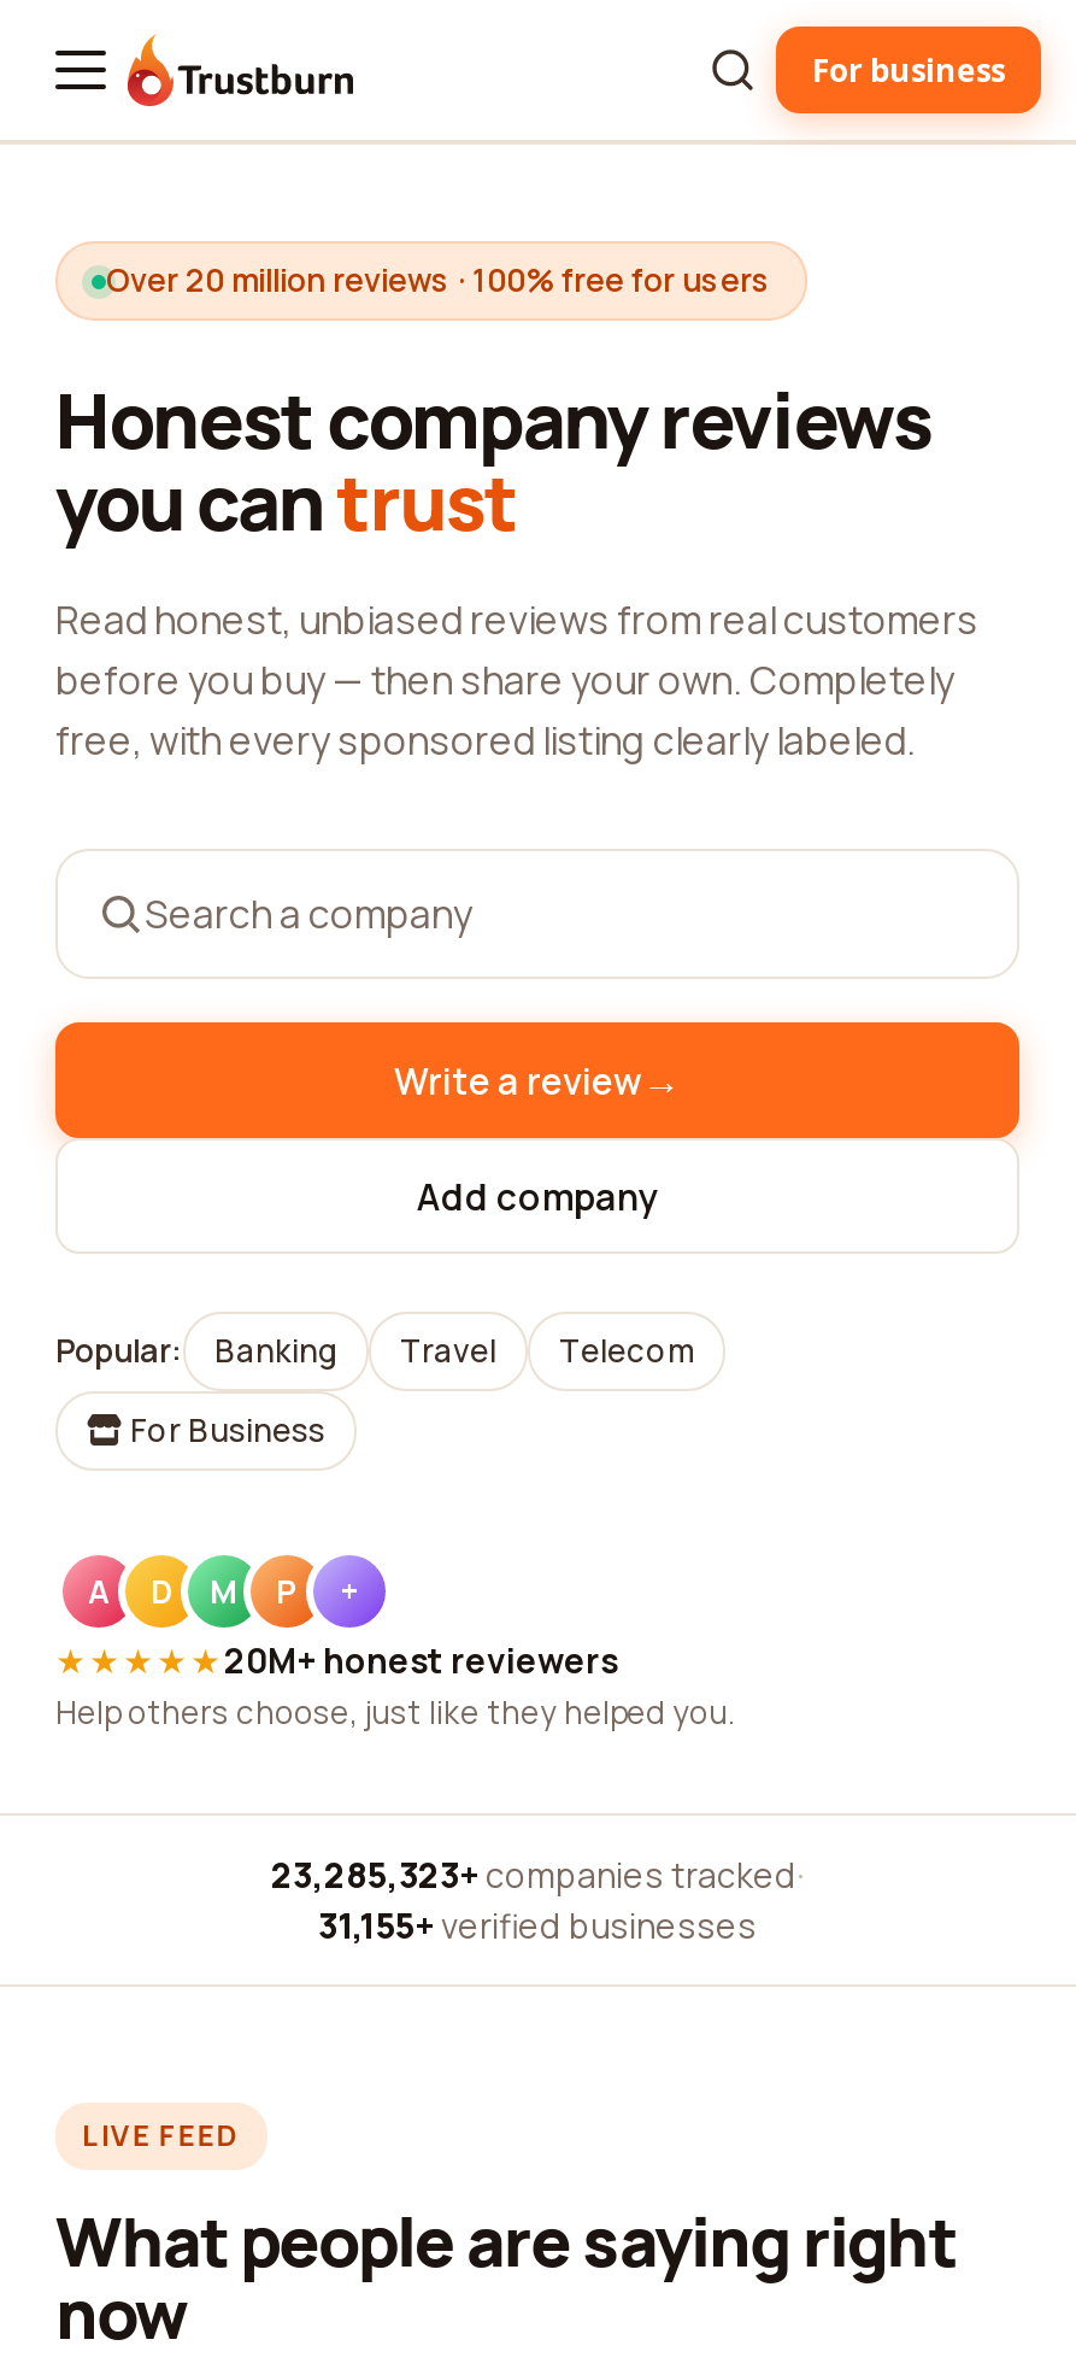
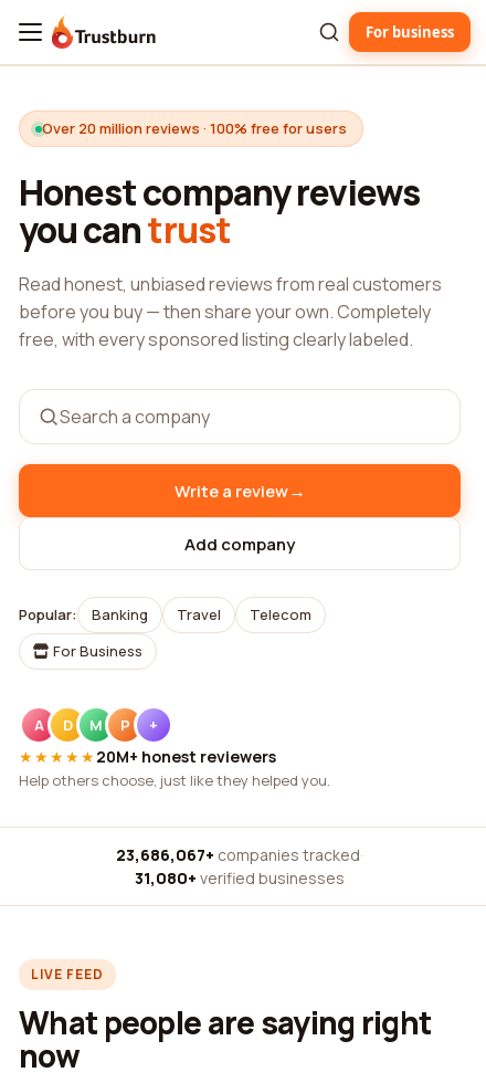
[271,1852,804,1898] 23,285,323+ companies tracked · -> [116,844,363,865] 23,686,067+ companies tracked ·
[318,1902,757,1948] 31,155+ verified businesses -> [135,868,345,889] 31,080+ verified businesses

